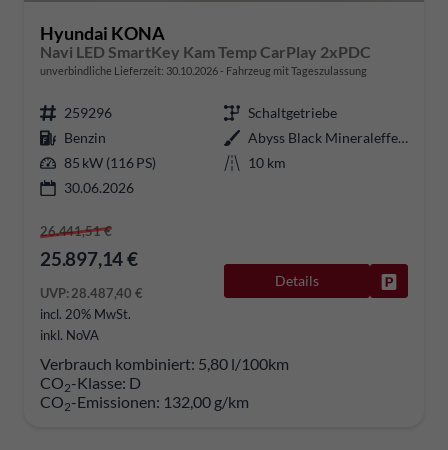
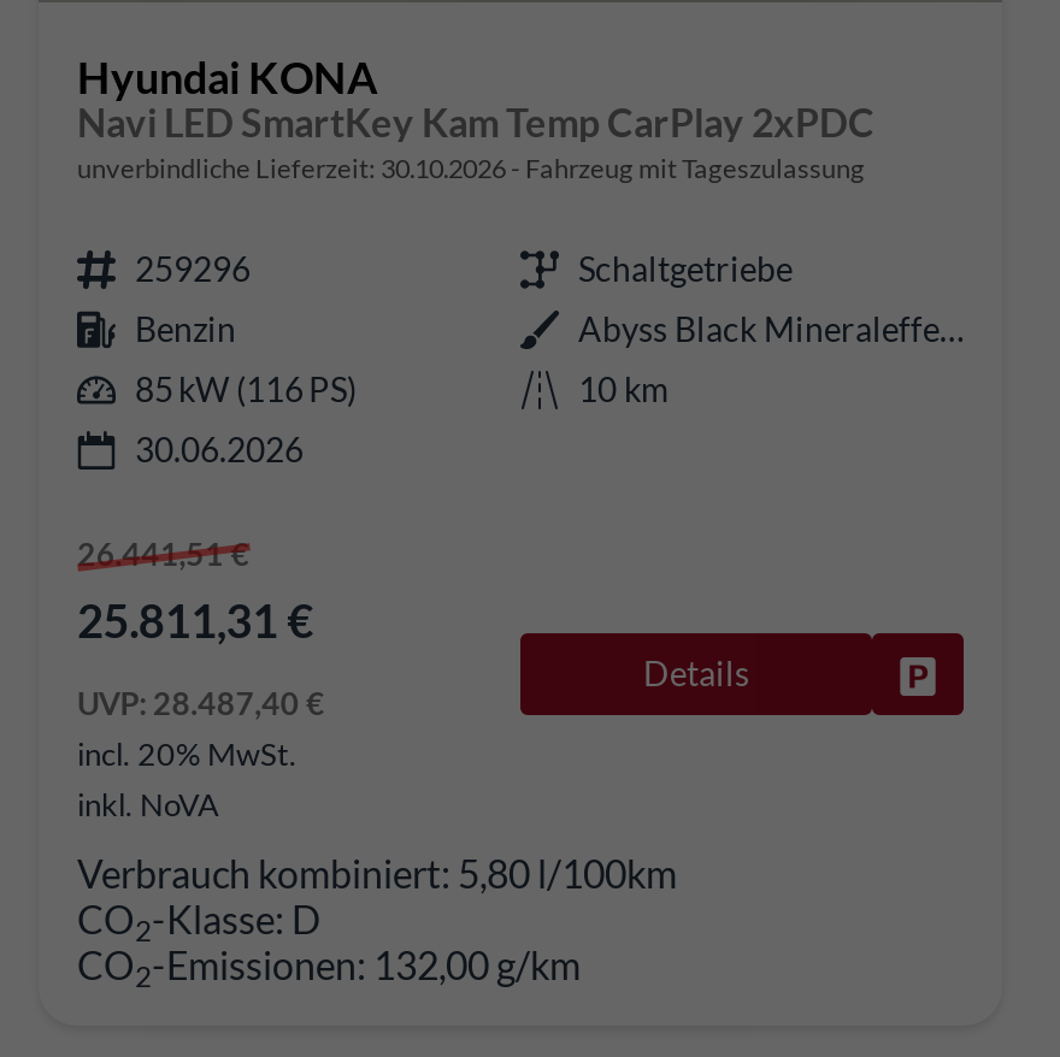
[40,247,138,270] 25.897,14 € -> [77,592,313,648] 25.811,31 €

